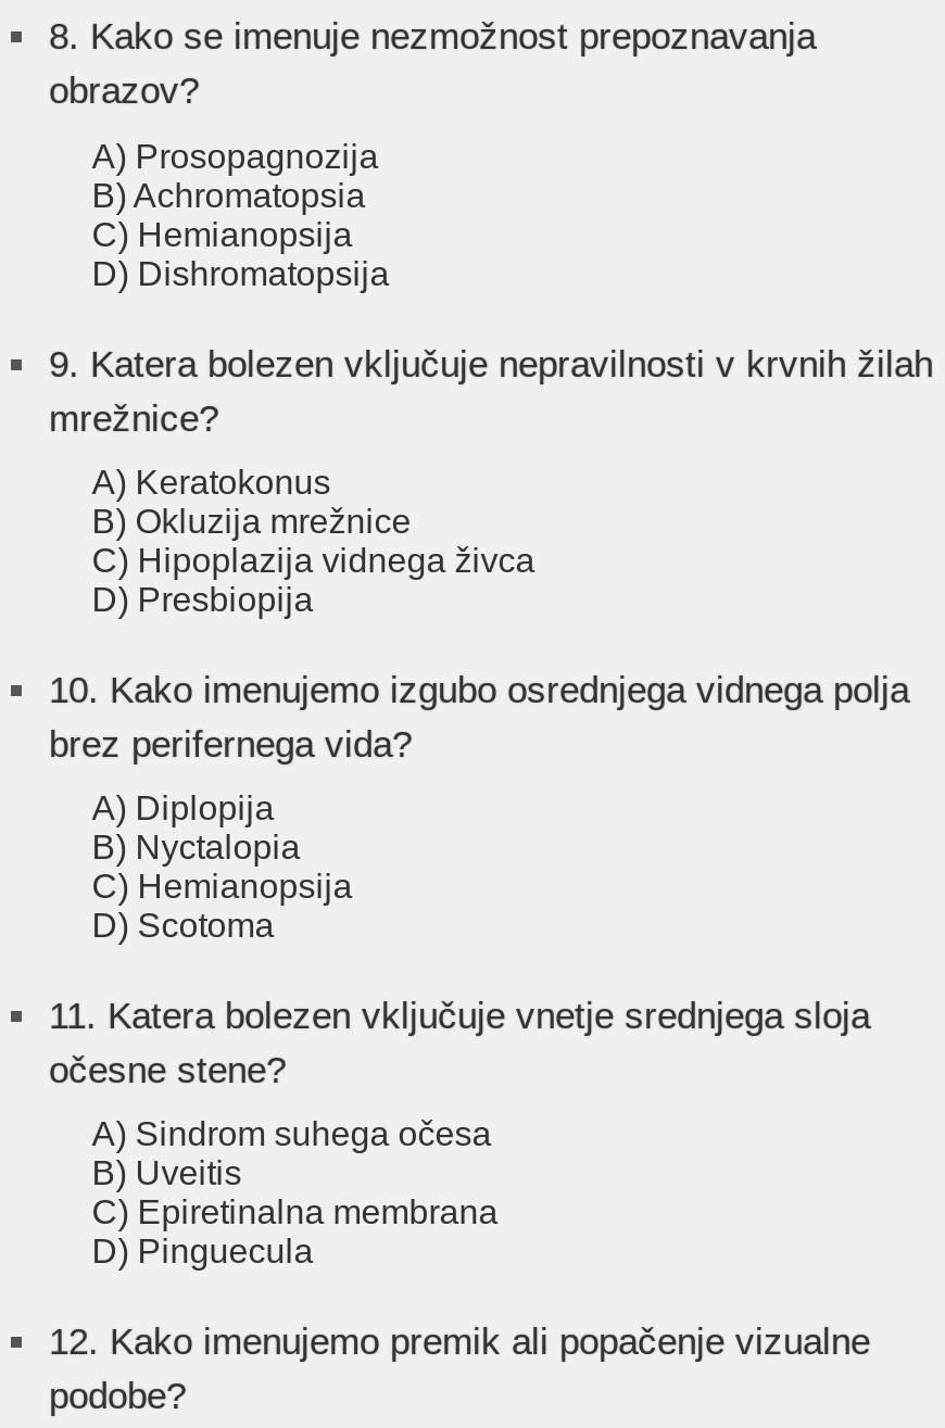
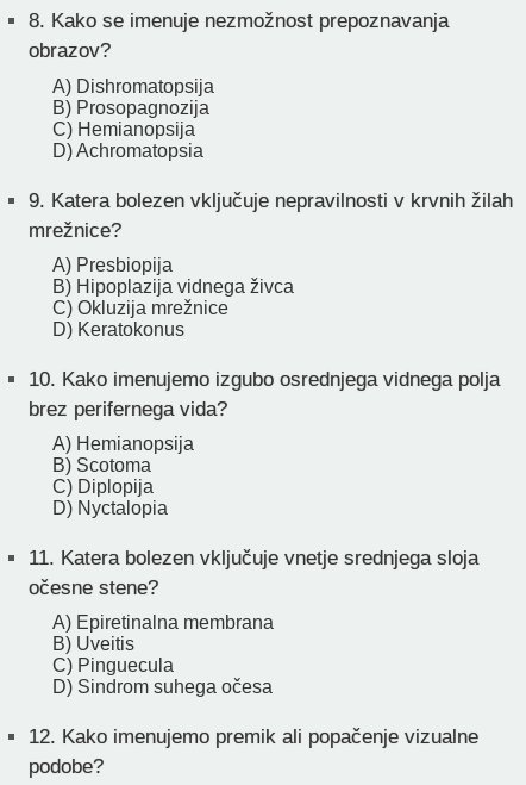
[92,137,379,174] A) Prosopagnozija -> [53,76,215,96] A) Dishromatopsija
[92,176,366,213] B) Achromatopsia -> [53,97,210,117] B) Prosopagnozija
[92,254,390,291] D) Dishromatopsija -> [53,140,204,160] D) Achromatopsia
[92,463,535,617] A) Keratokonus | B) Okluzija mrežnice | C) Hipoplazija vidnega živca | D) Presbiopija -> [53,255,294,339] A) Presbiopija | B) Hipoplazija vidnega živca | C) Okluzija mrežnice | D) Keratokonus
[92,789,274,826] A) Diplopija -> [53,434,194,454] A) Hemianopsija
[92,829,300,865] B) Nyctalopia -> [53,455,151,475] B) Scotoma
[92,868,353,905] C) Hemianopsija -> [53,476,154,497] C) Diplopija
[92,907,274,944] D) Scotoma -> [53,498,168,518] D) Nyctalopia
[92,1116,492,1153] A) Sindrom suhega očesa -> [53,613,274,633] A) Epiretinalna membrana
[92,1194,498,1270] C) Epiretinalna membrana | D) Pinguecula -> [53,655,273,697] C) Pinguecula | D) Sindrom suhega očesa

